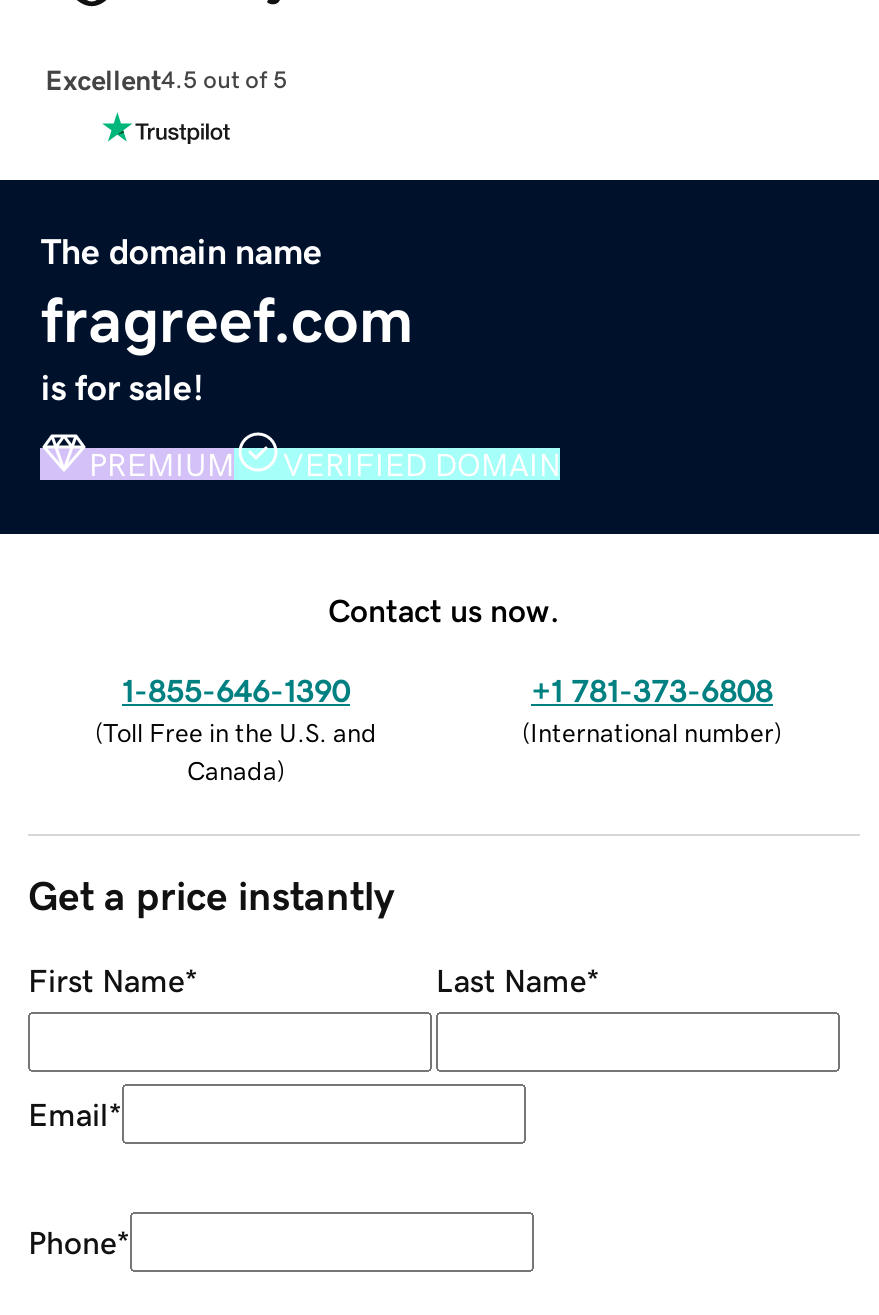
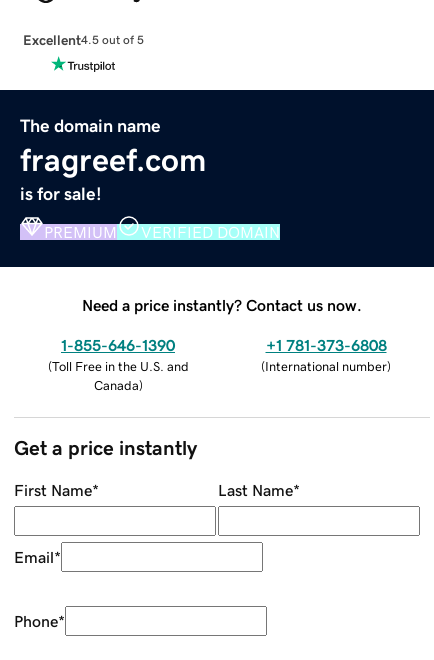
[328,593,560,625] Contact us now. -> [82,297,362,313] Need a price instantly? Contact us now.

